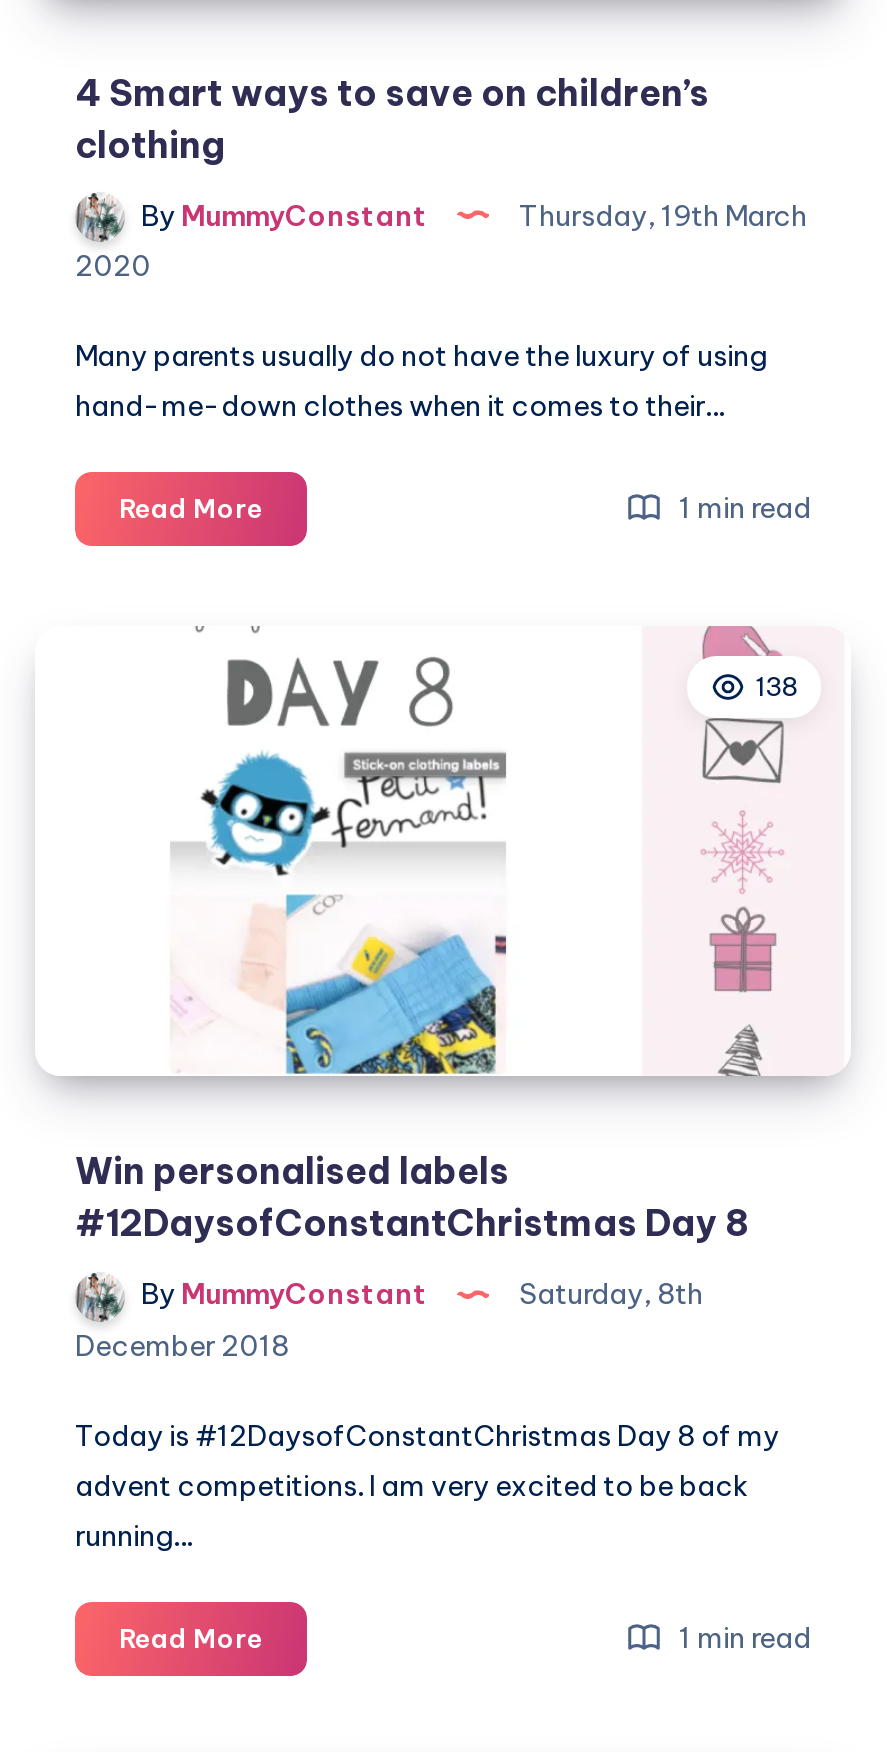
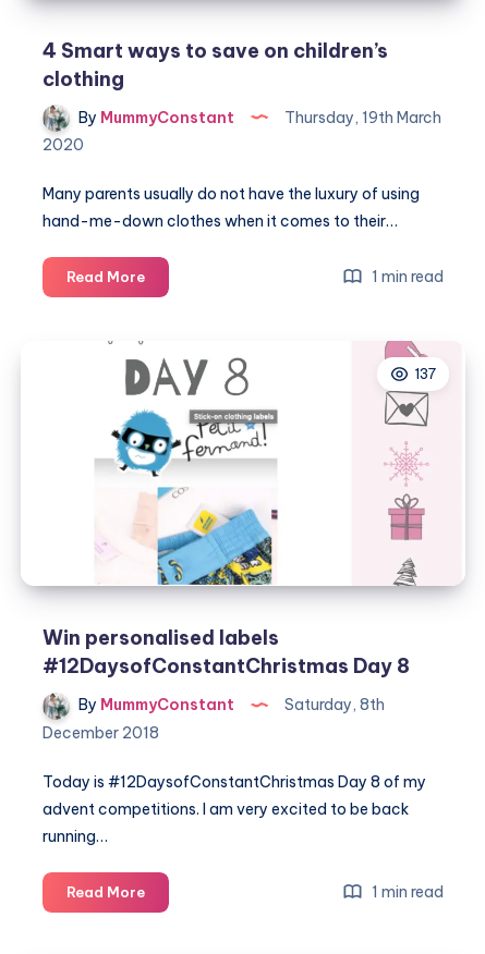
[749,671,797,703] 138 -> [411,365,436,383] 137

